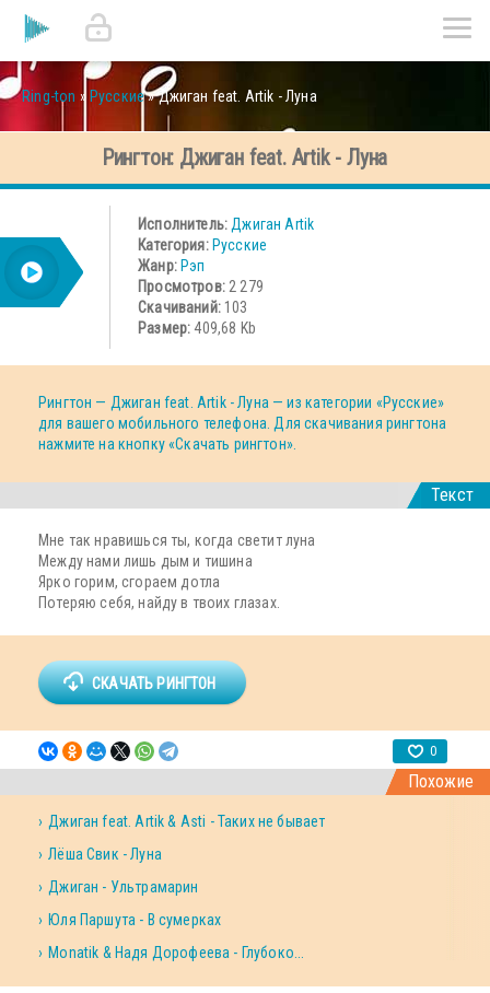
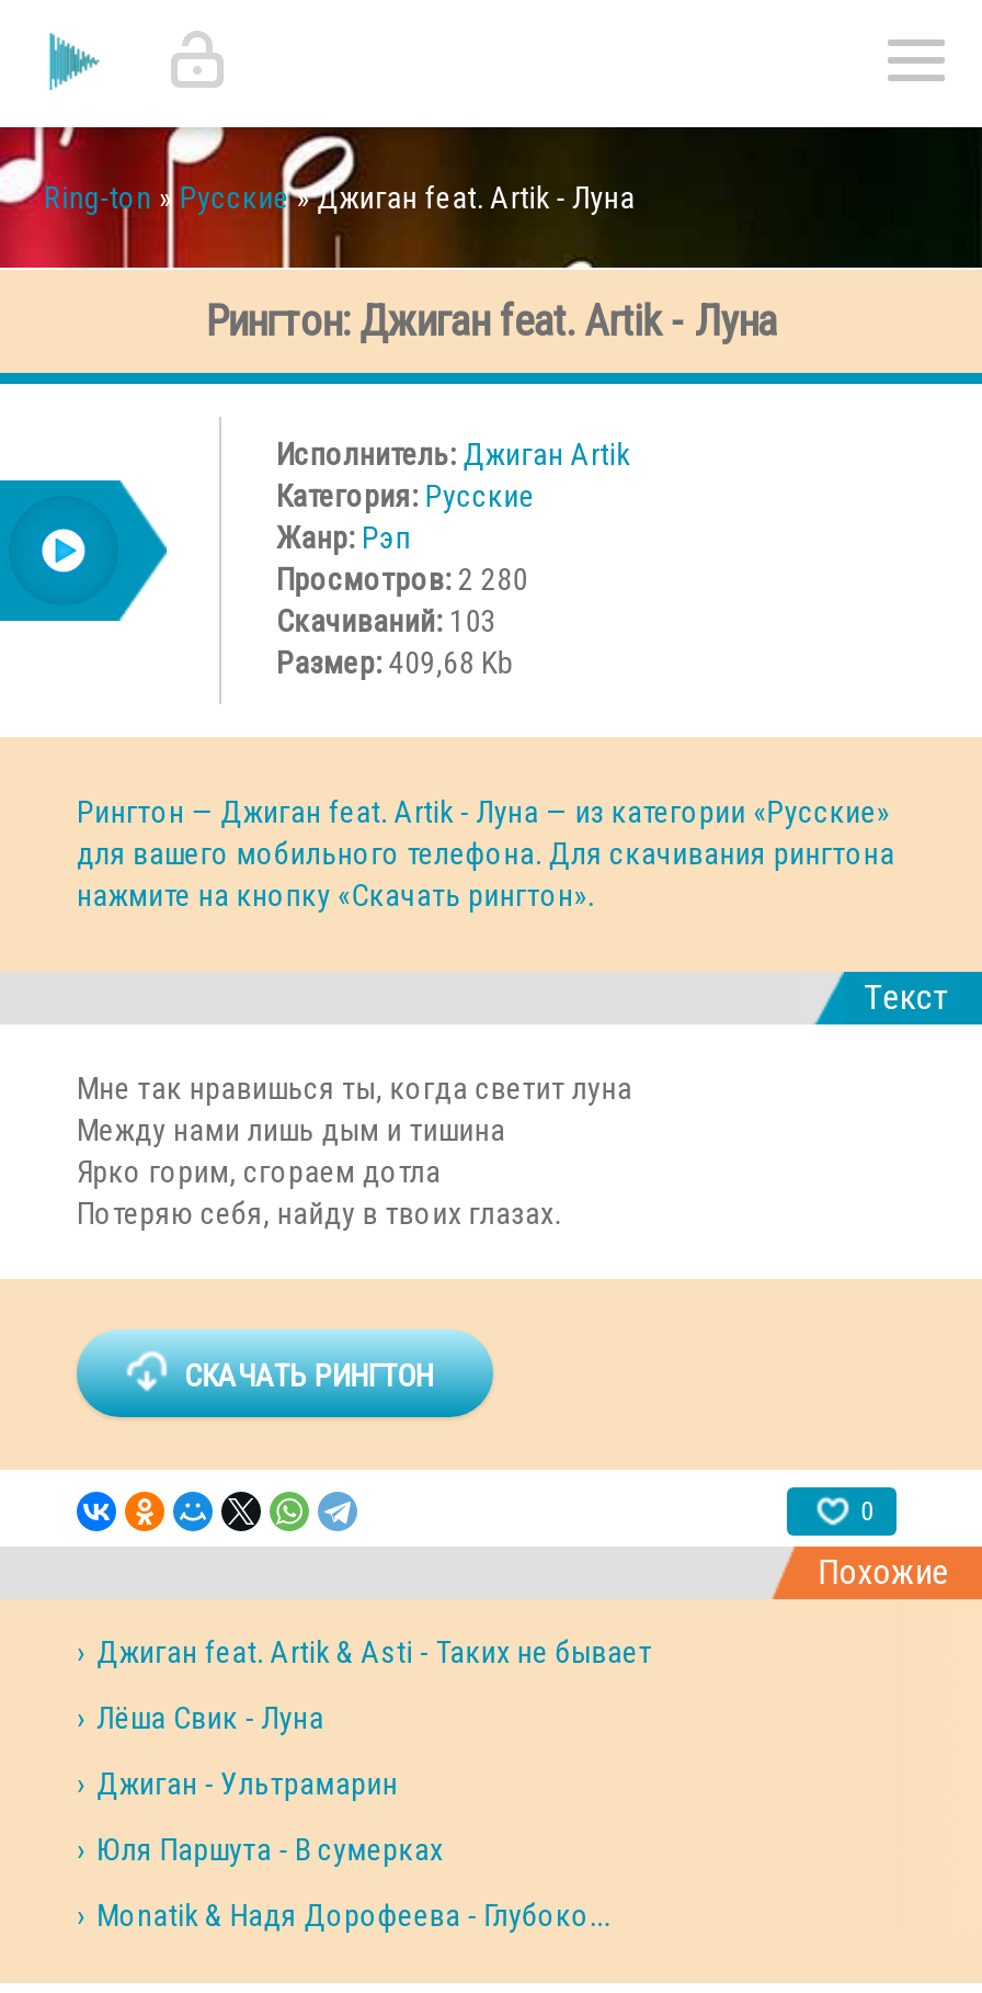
[138,278,263,296] Просмотров: 2 279 -> [276,562,528,598] Просмотров: 2 280

